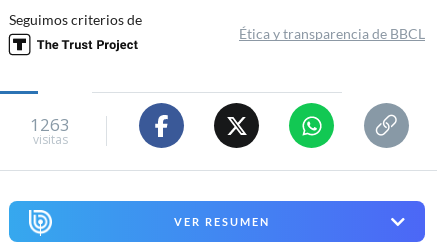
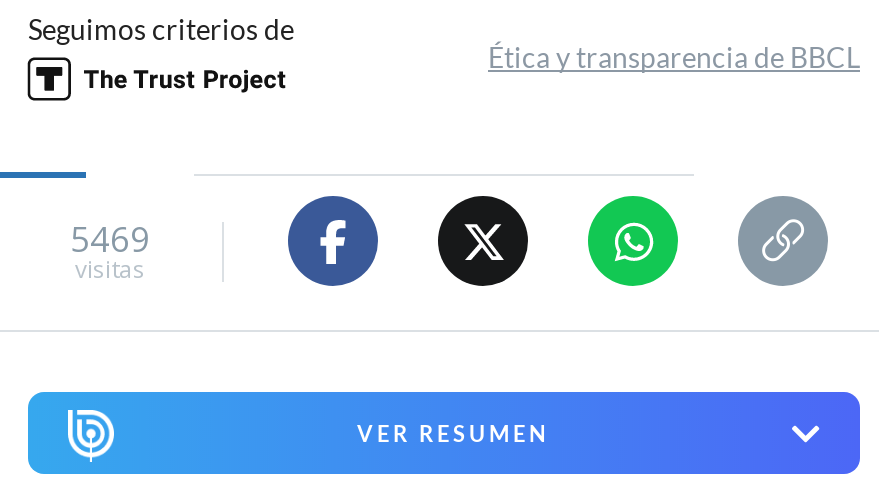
[30,113,70,136] 1263 -> [70,216,150,262] 5469

